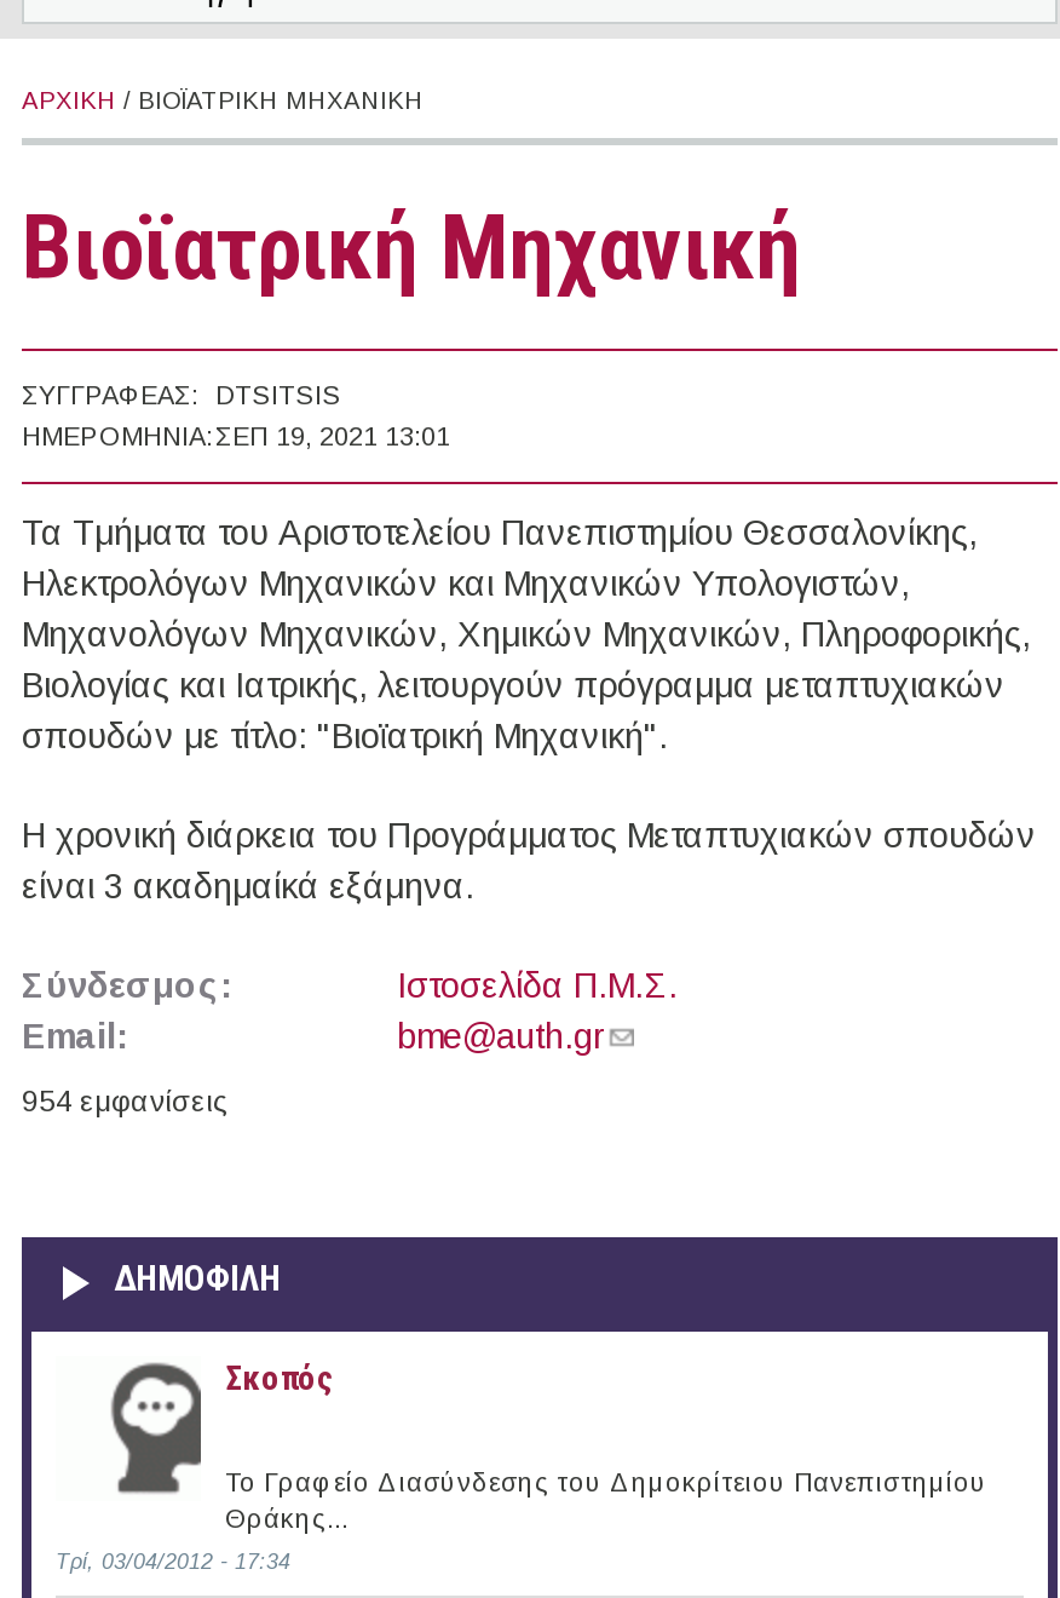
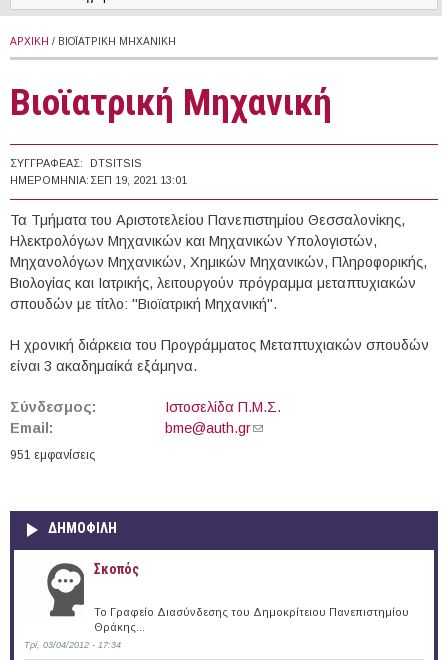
[22,1084,227,1118] 954 εμφανίσεις -> [10,448,95,462] 951 εμφανίσεις

